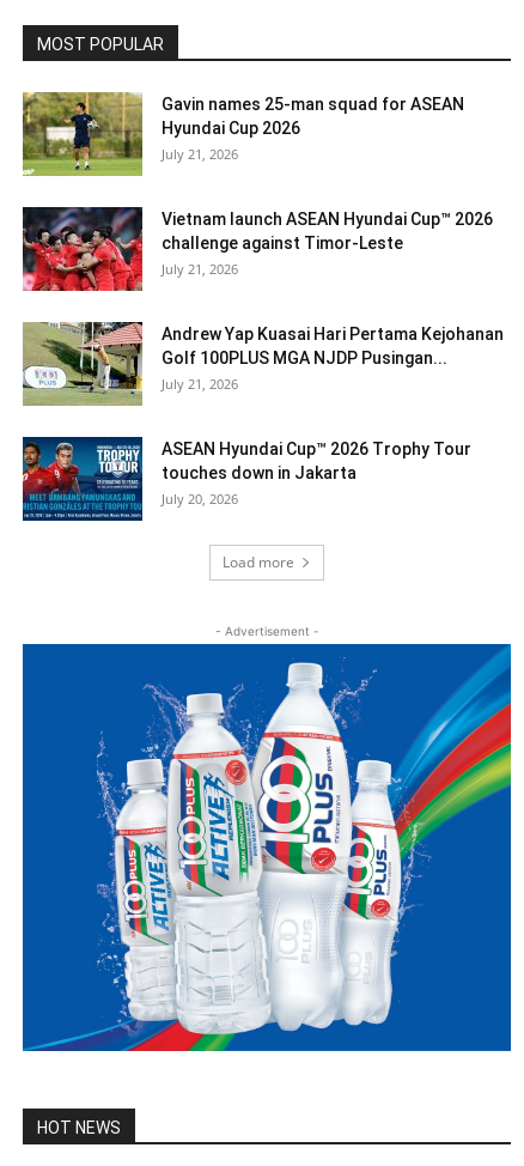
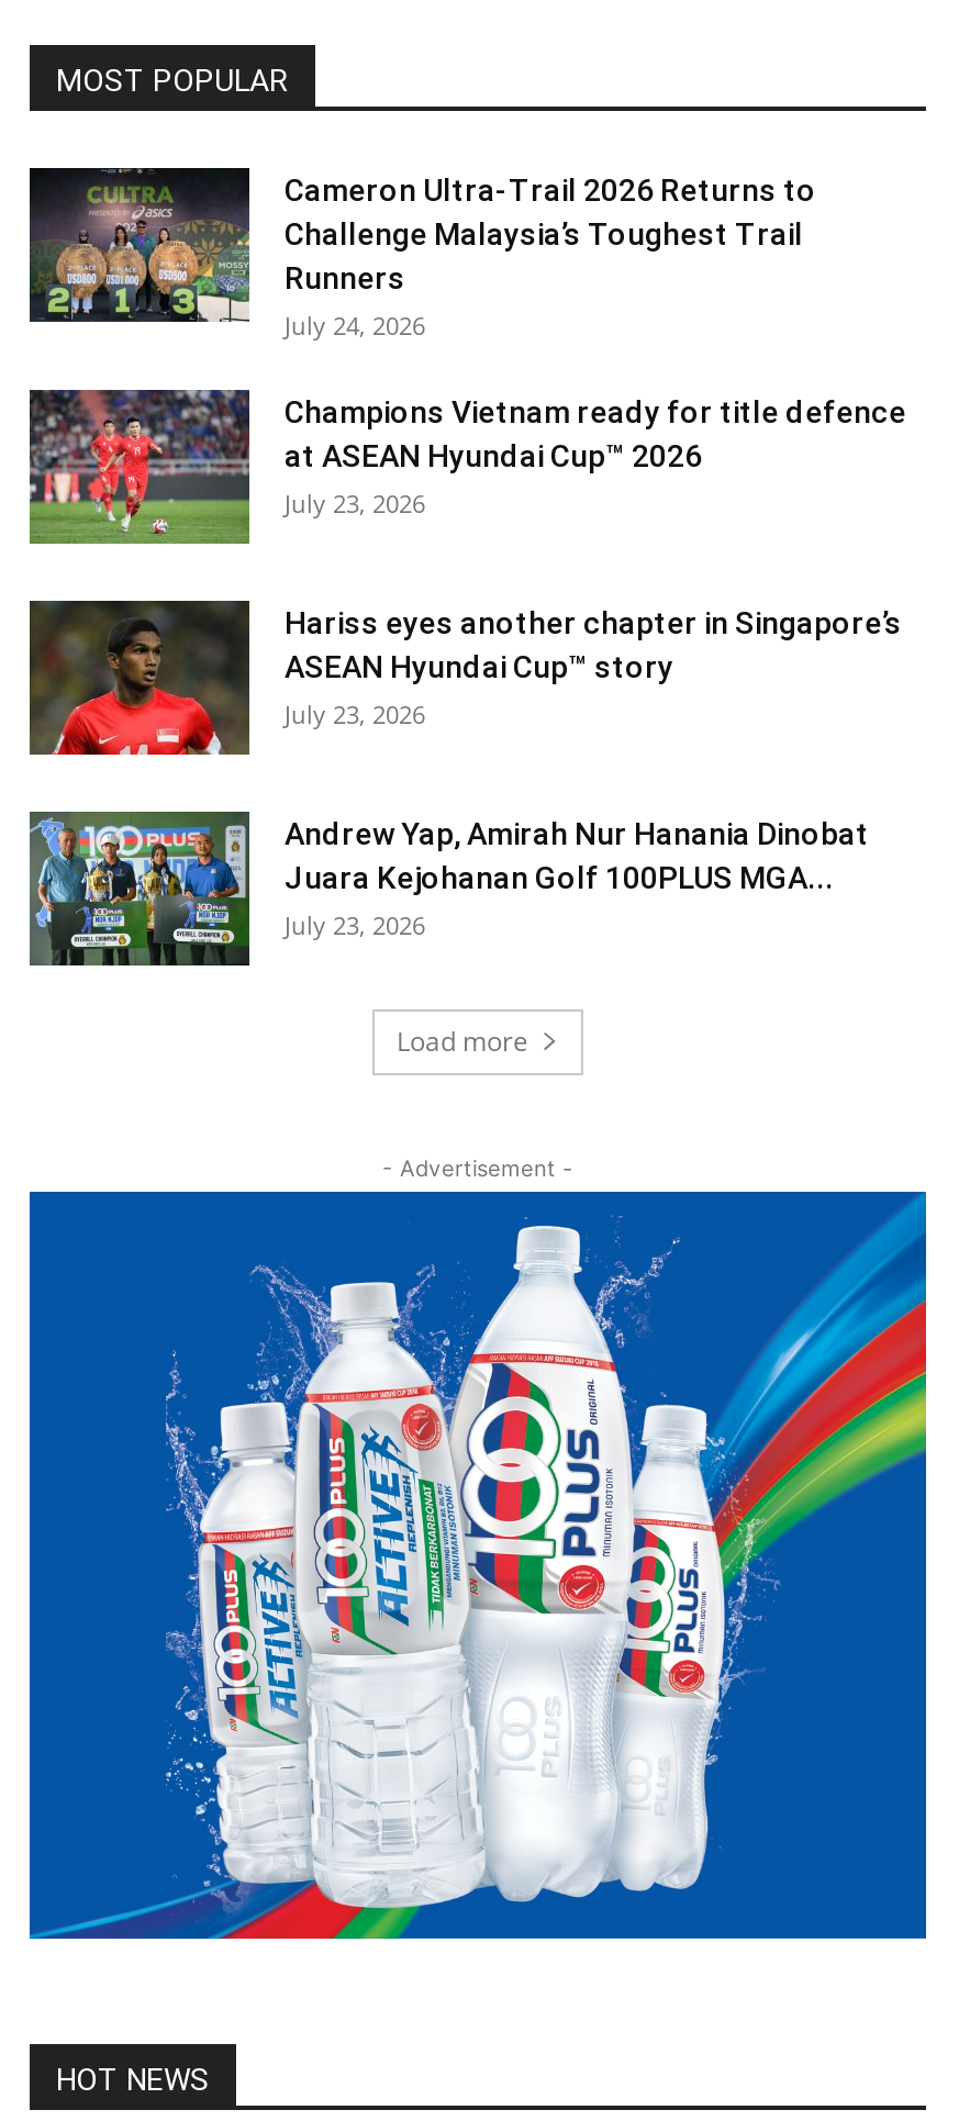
[22,91,464,177] [image] | Gavin names 25-man squad for ASEAN | Hyundai Cup 2026 | July 21, 2026 -> [27,166,816,342] [image] | Cameron Ultra-Trail 2026 Returns to | Challenge Malaysia’s Toughest Trail | Runners | July 24, 2026
[22,206,493,292] [image] | Vietnam launch ASEAN Hyundai Cup™ 2026 | challenge against Timor-Leste | July 21, 2026 -> [27,388,906,546] [image] | Champions Vietnam ready for title defence | at ASEAN Hyundai Cup™ 2026 | July 23, 2026
[23,322,504,406] [image] | Andrew Yap Kuasai Hari Pertama Kejohanan | Golf 100PLUS MGA NJDP Pusingan... | July 21, 2026 -> [30,599,902,757] [image] | Hariss eyes another chapter in Singapore’s | ASEAN Hyundai Cup™ story | July 23, 2026
[23,437,471,521] [image] | ASEAN Hyundai Cup™ 2026 Trophy Tour | touches down in Jakarta | July 20, 2026 -> [30,812,869,965] [image] | Andrew Yap, Amirah Nur Hanania Dinobat | Juara Kejohanan Golf 100PLUS MGA... | July 23, 2026

